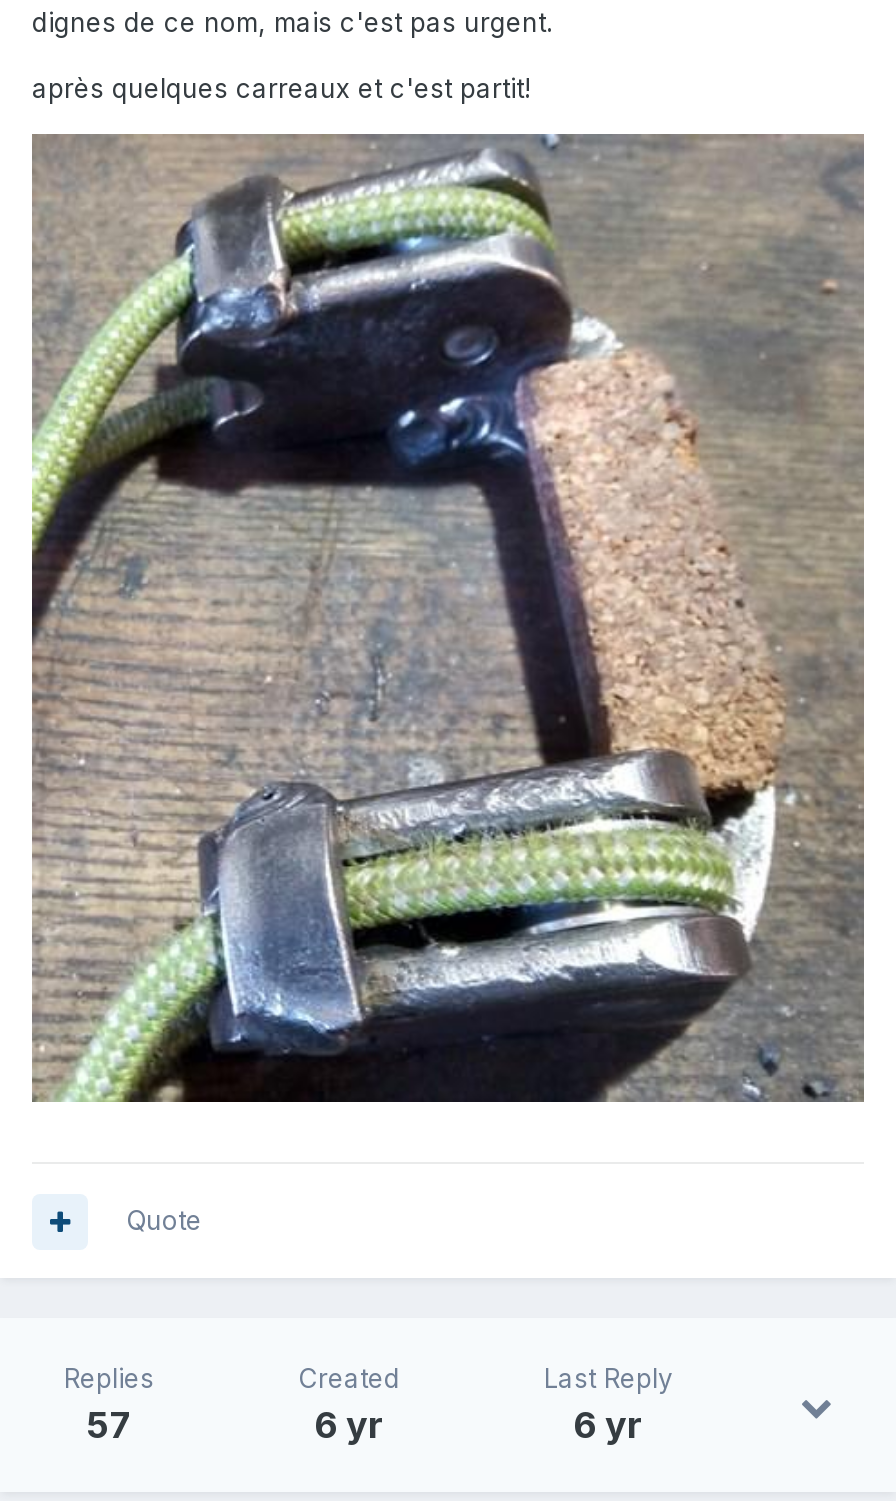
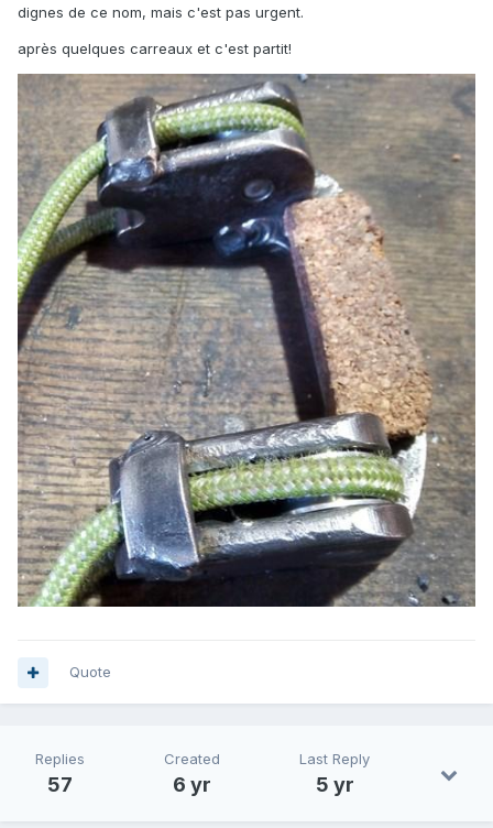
[573,1405,643,1447] 6 yr -> [315,773,354,796] 5 yr

